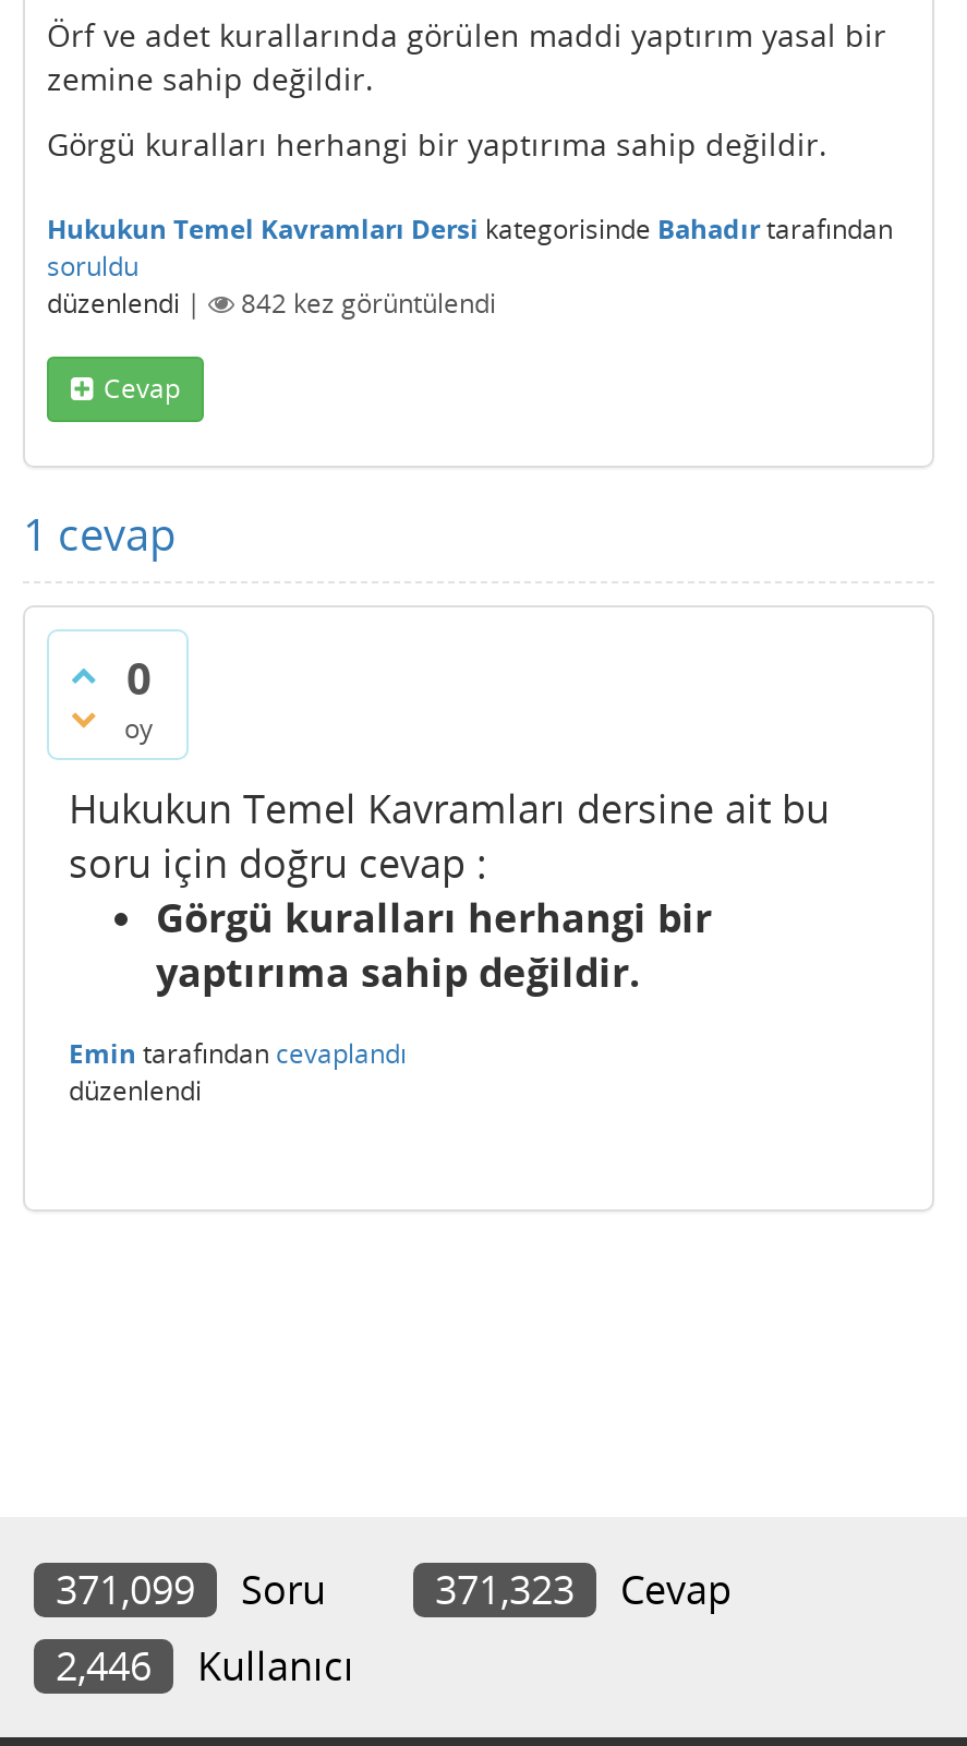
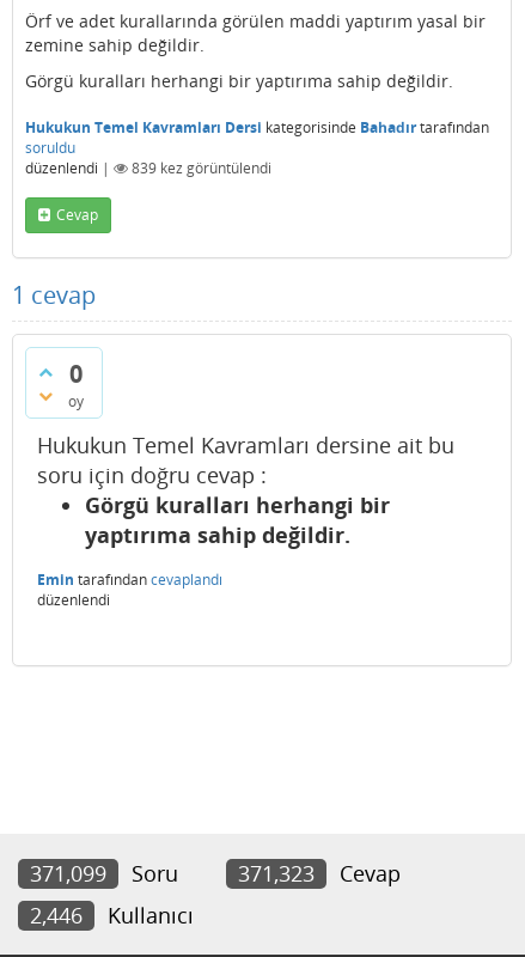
[241,285,496,322] 842 kez görüntülendi -> [132,158,271,178] 839 kez görüntülendi

